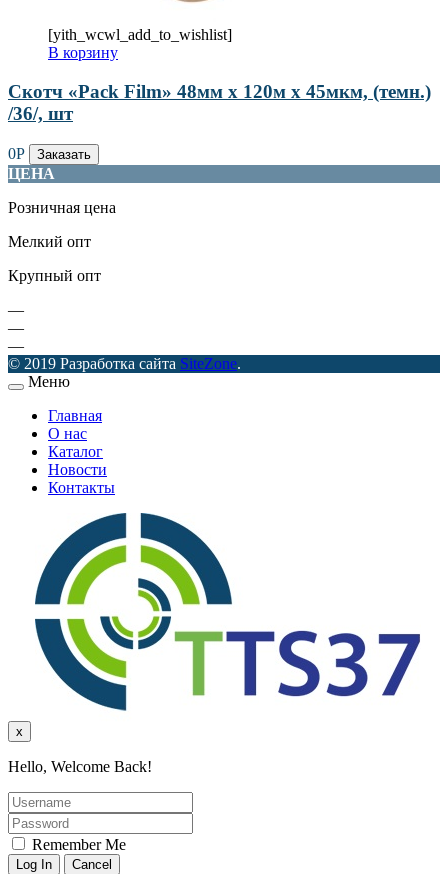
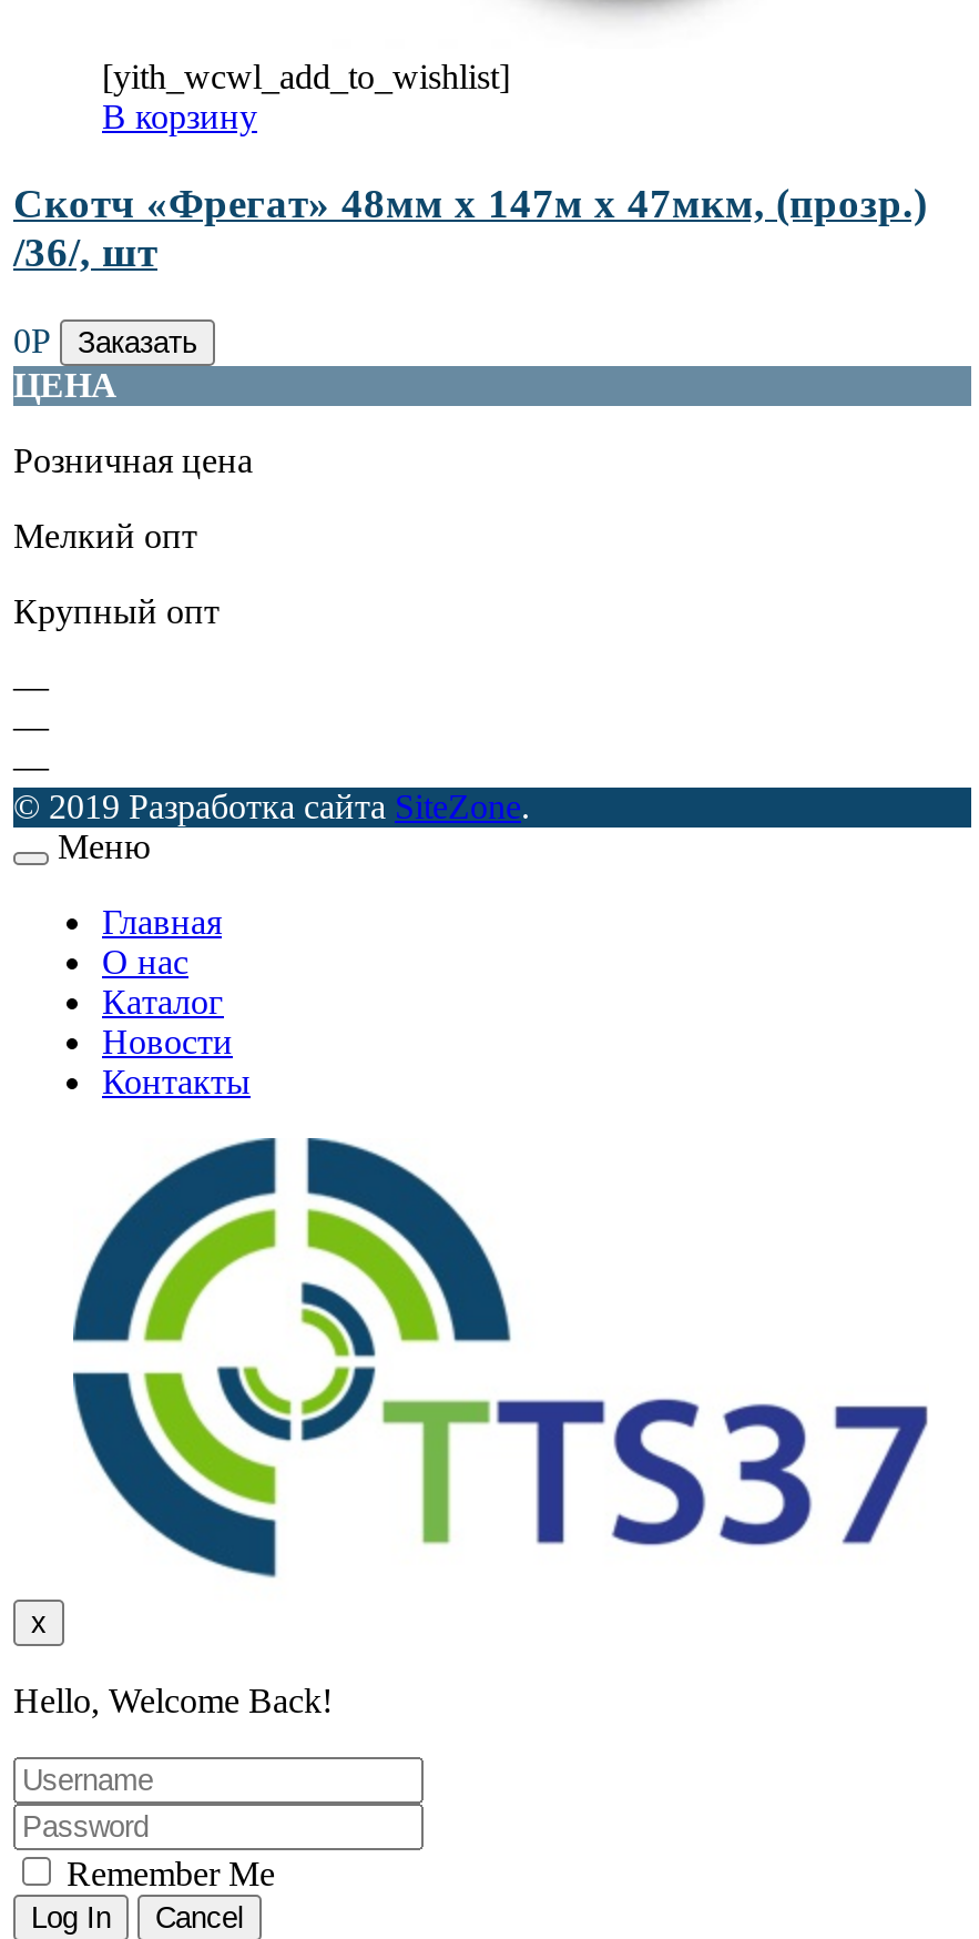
[8,81,431,102] Скотч «Pack Film» 48мм х 120м х 45мкм, (темн.) -> [13,179,927,226] Скотч «Фрегат» 48мм х 147м х 47мкм, (прозр.)

